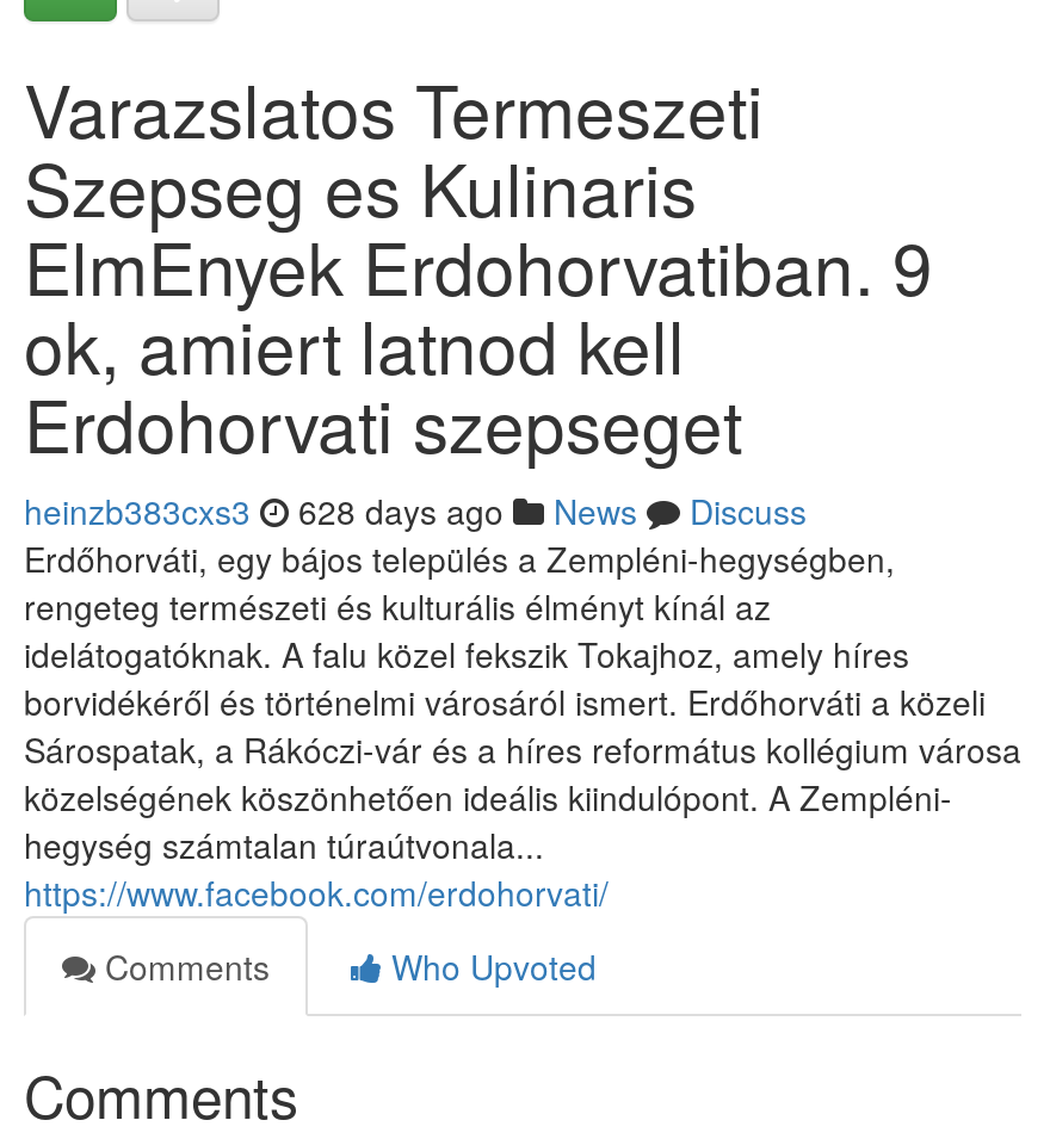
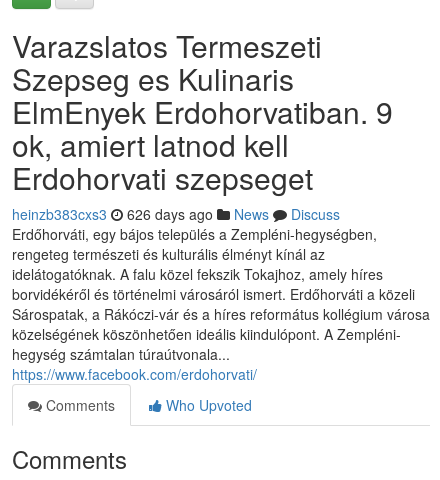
[24,487,807,534] heinzb383cxs3 628 days ago News Discuss -> [12,204,340,224] heinzb383cxs3 626 days ago News Discuss

